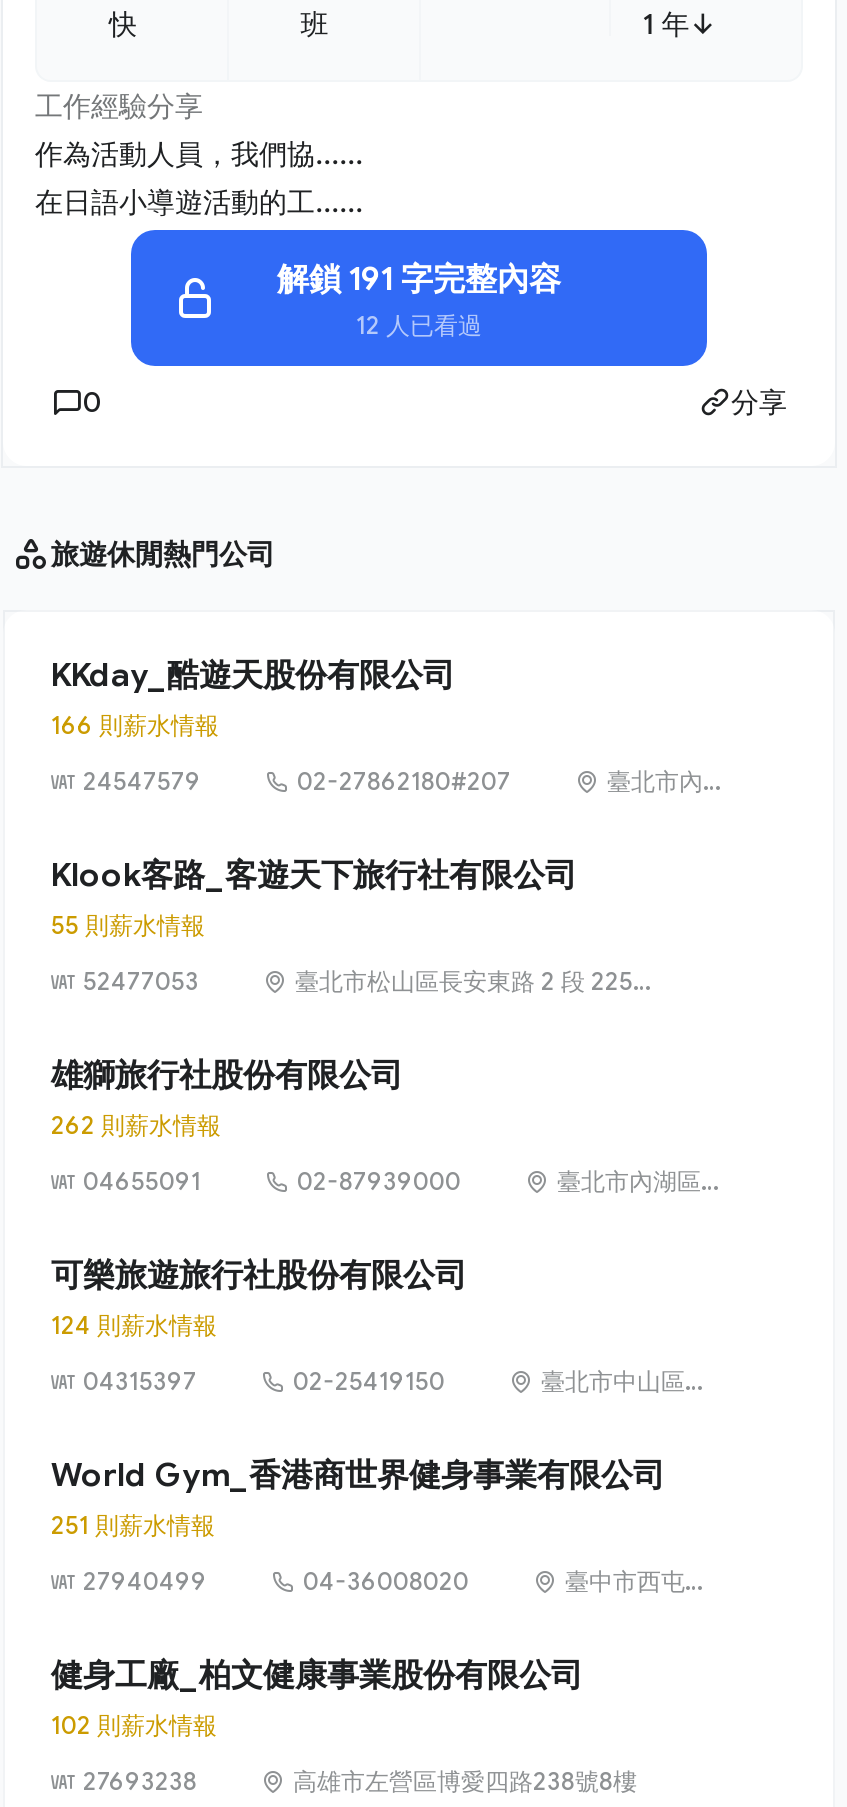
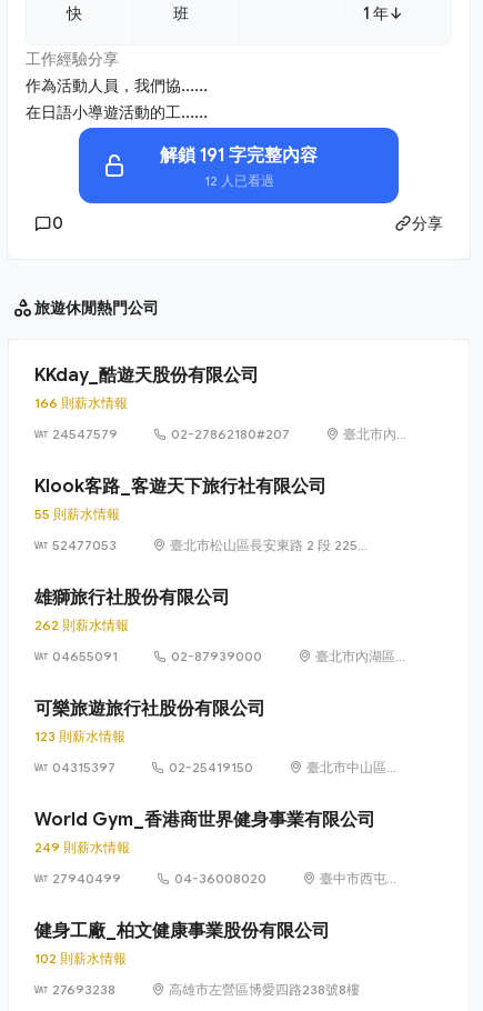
[51,1310,217,1340] 124 則薪水情報 -> [34,728,125,744] 123 則薪水情報
[51,1510,215,1540] 251 則薪水情報 -> [34,839,130,856] 249 則薪水情報

